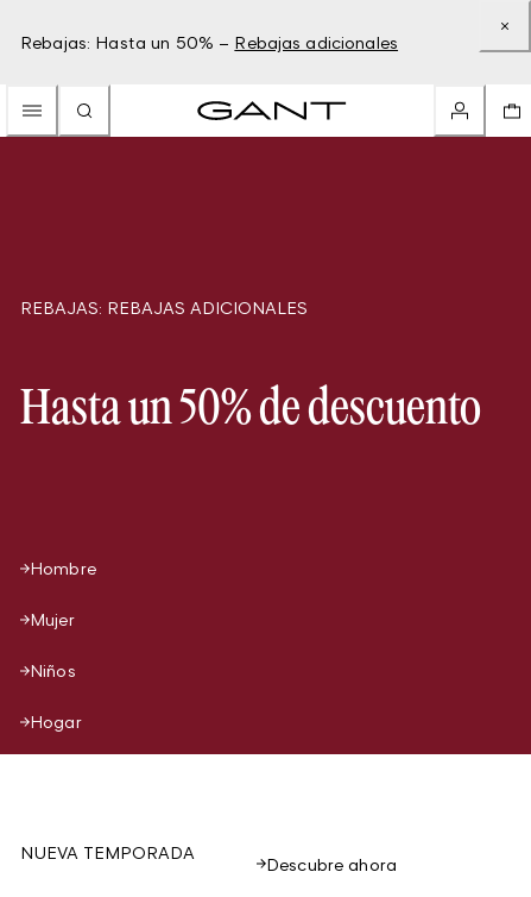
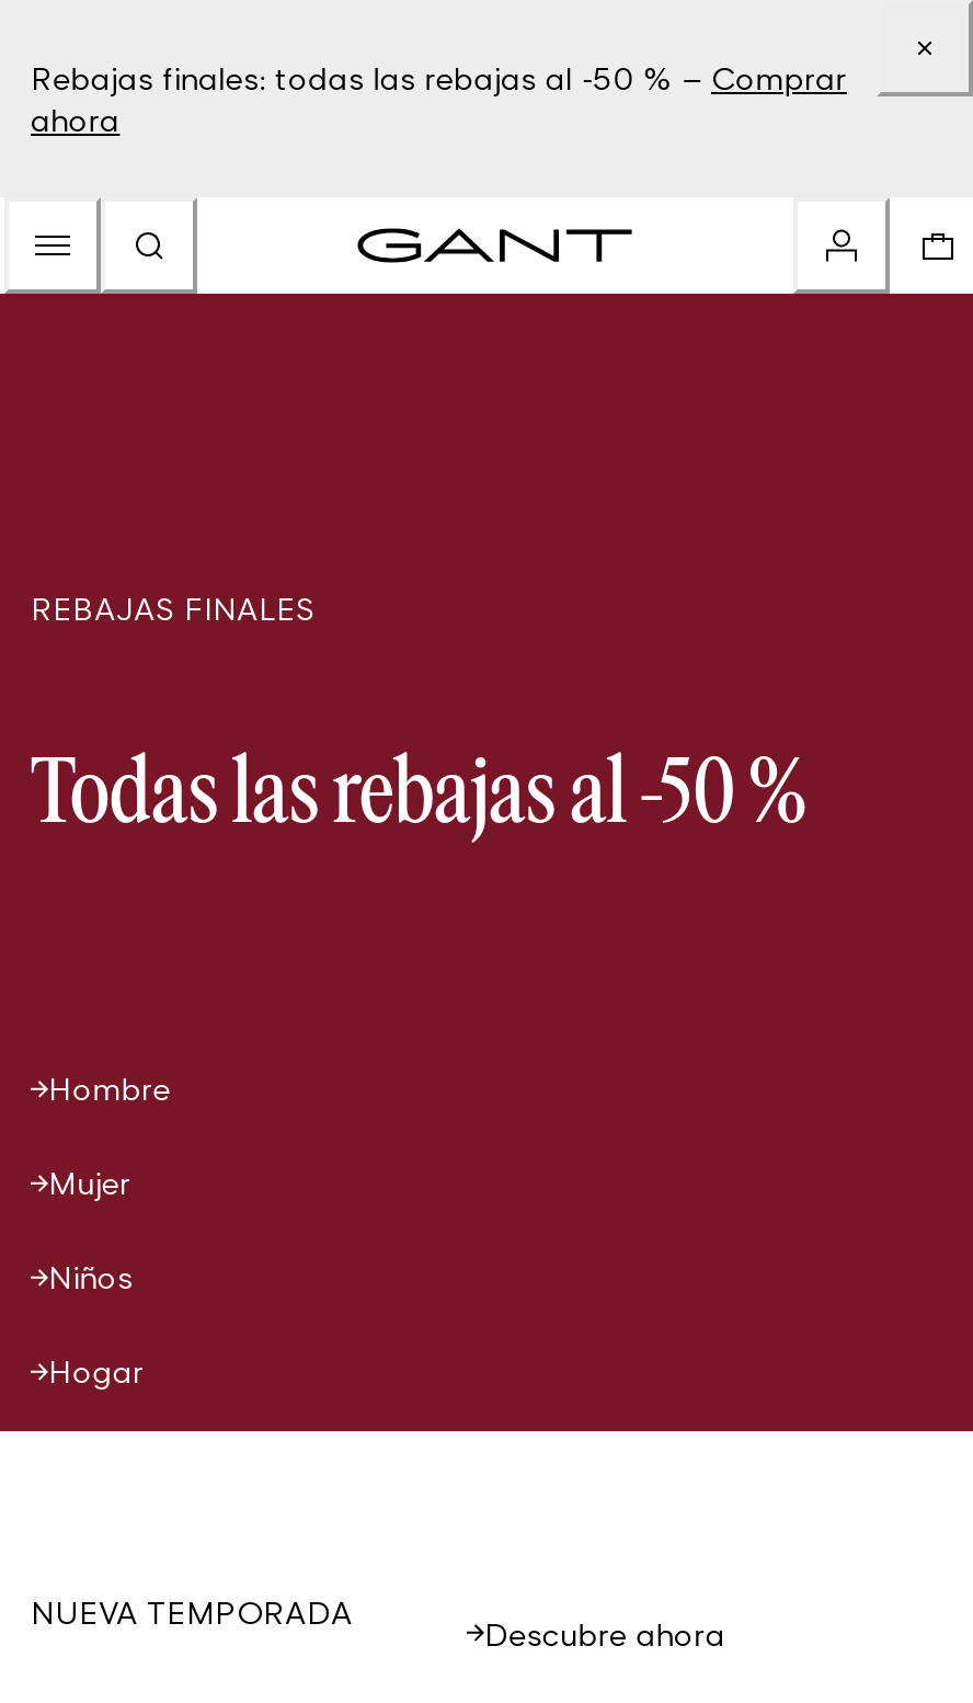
[20,32,398,52] Rebajas: Hasta un 50% – Rebajas adicionales -> [31,59,847,138] Rebajas finales: todas las rebajas al -50 % – Comprar | ahora
[20,297,308,318] REBAJAS: REBAJAS ADICIONALES -> [31,590,316,627] REBAJAS FINALES
[20,385,481,434] Hasta un 50% de descuento -> [31,752,806,842] Todas las rebajas al -50 %

